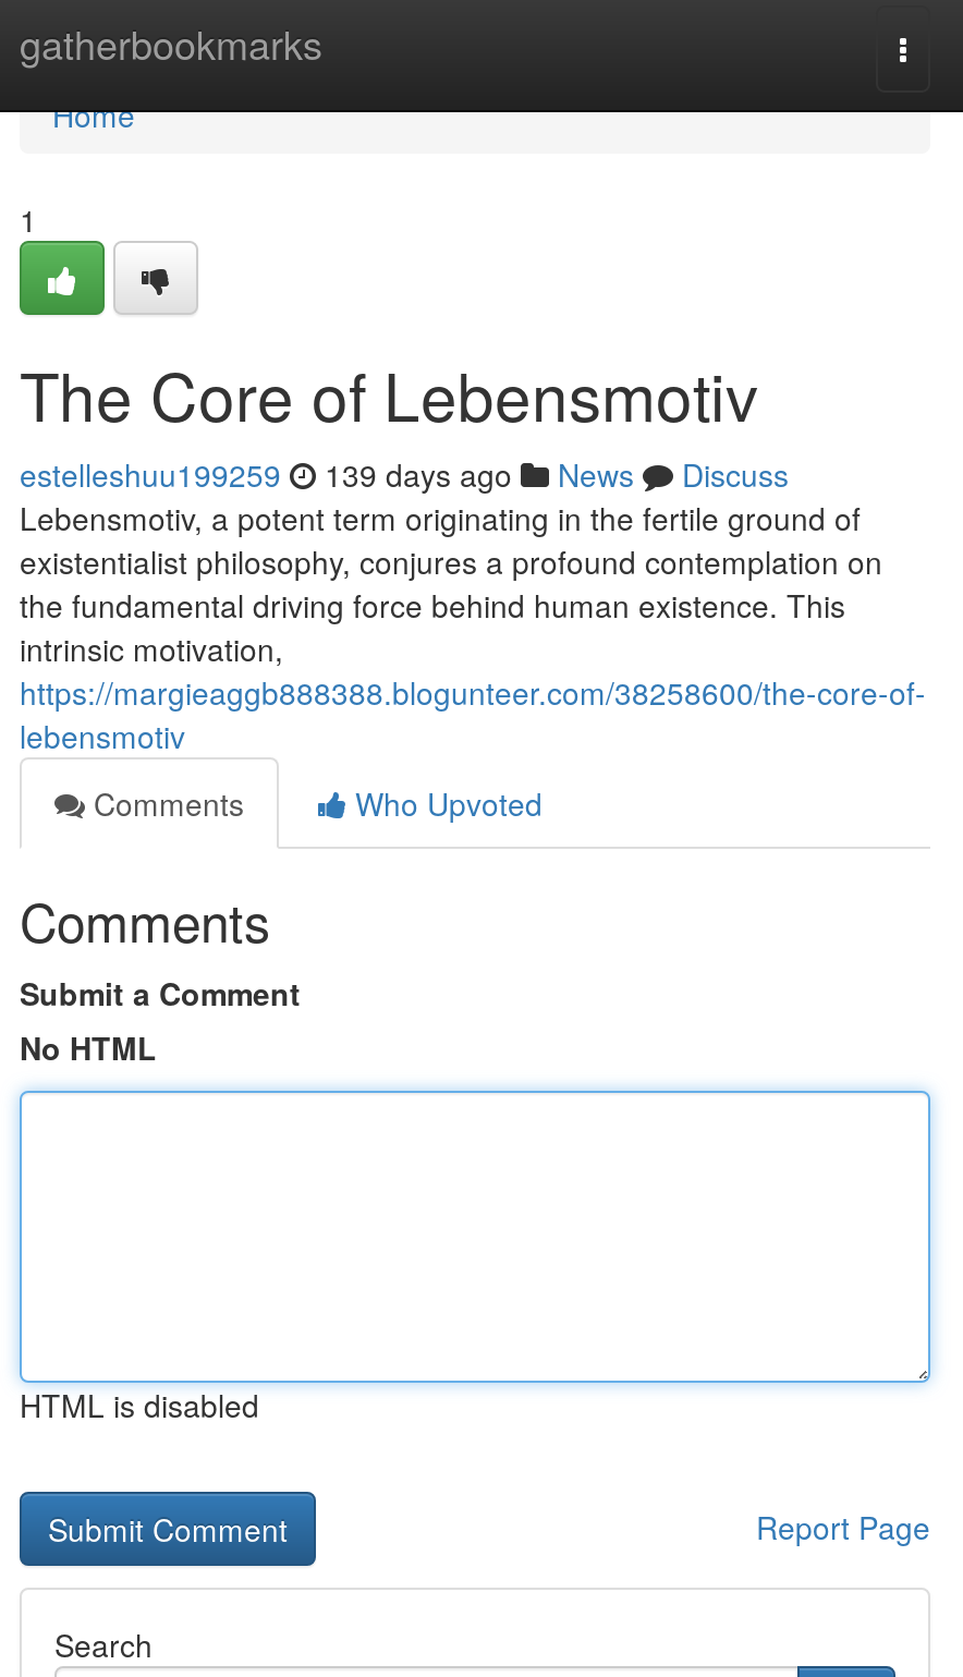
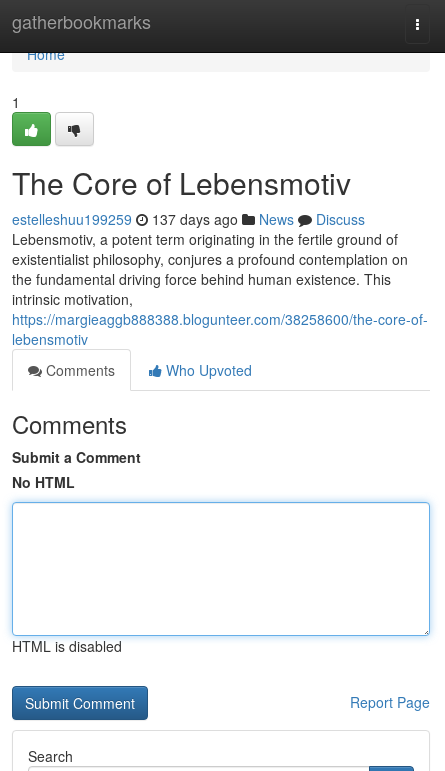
[20,452,789,496] estelleshuu199259 139 days ago News Discuss -> [12,209,365,229] estelleshuu199259 137 days ago News Discuss

